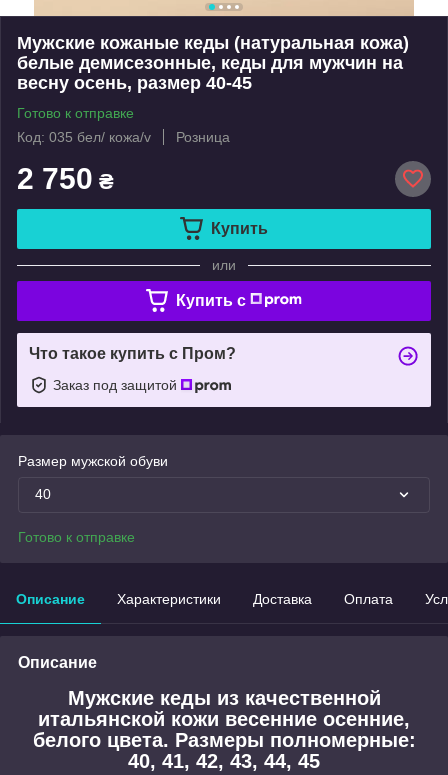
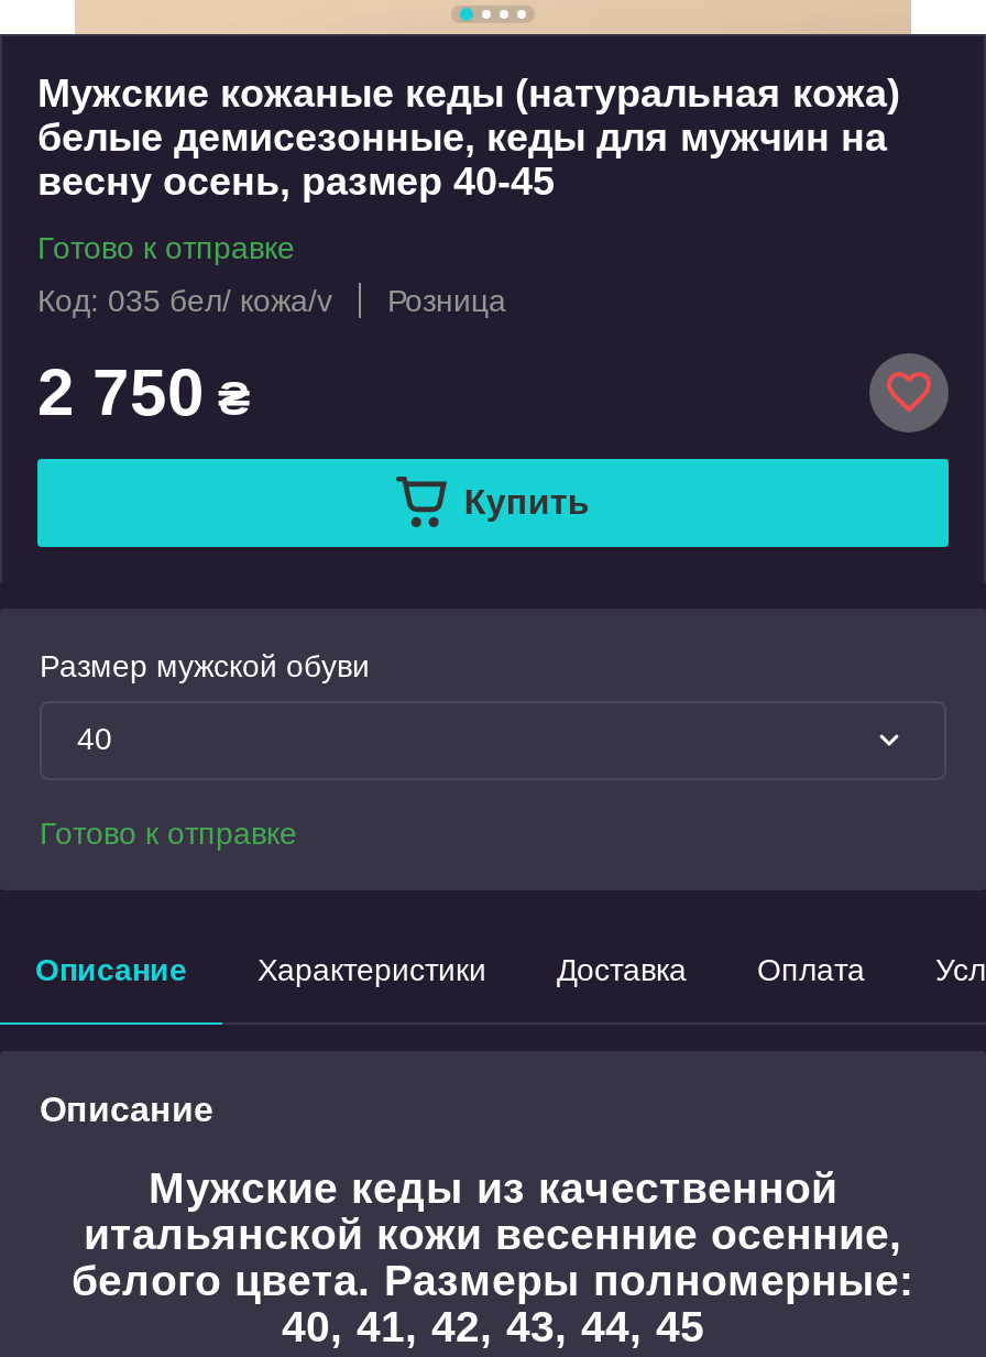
[16,257,432,408] [image] | или | Купить c | Что такое купить с Пром? | Заказ под защитой -> none

